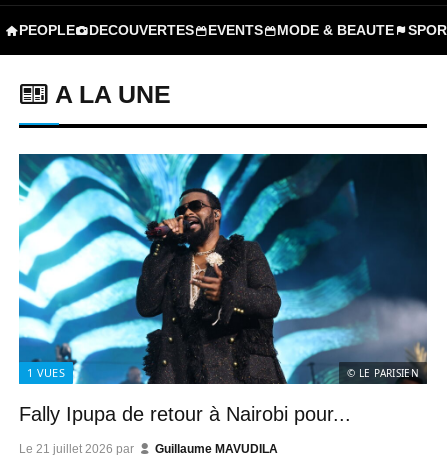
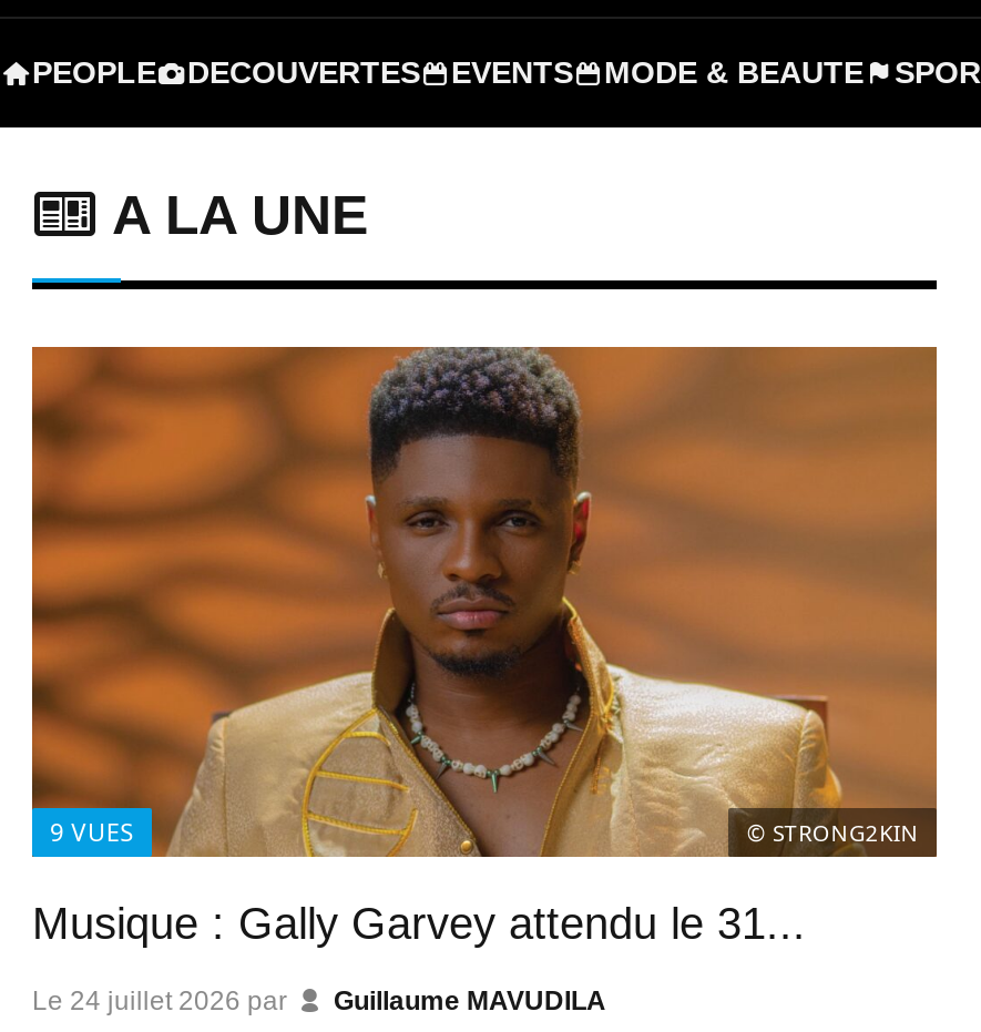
[18,153,428,385] [image] | 1 VUES | © LE PARISIEN -> [30,345,939,859] [image] | 9 VUES | © STRONG2KIN
[19,402,351,424] Fally Ipupa de retour à Nairobi pour... -> [32,898,806,947] Musique : Gally Garvey attendu le 31...
[19,441,134,455] Le 21 juillet 2026 par -> [32,984,287,1015] Le 24 juillet 2026 par

